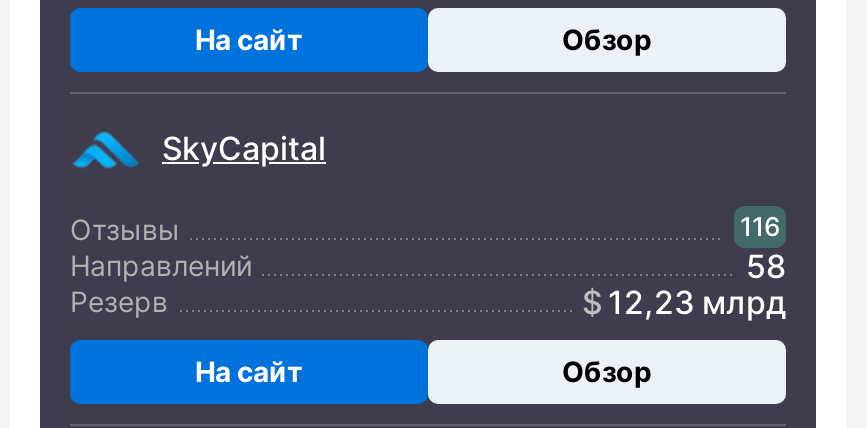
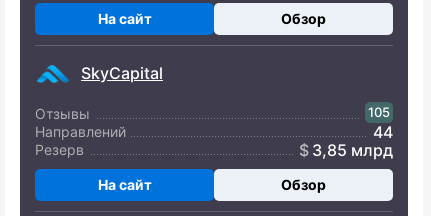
[740,209,780,241] 116 -> [368,103,390,119] 105
[746,245,786,285] 58 -> [373,121,393,141] 44
[608,281,786,321] 12,23 млрд -> [312,139,393,159] 3,85 млрд

